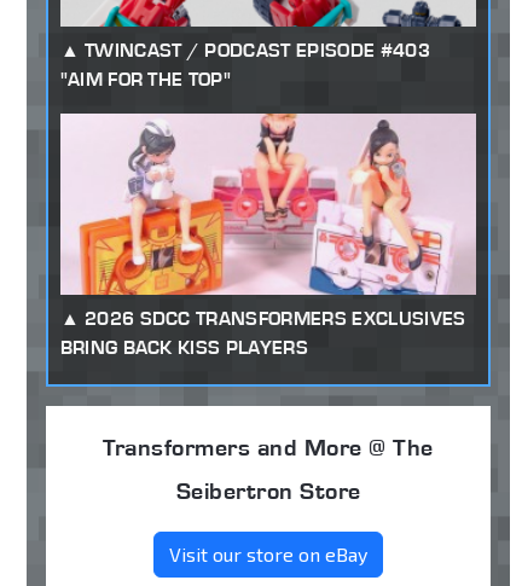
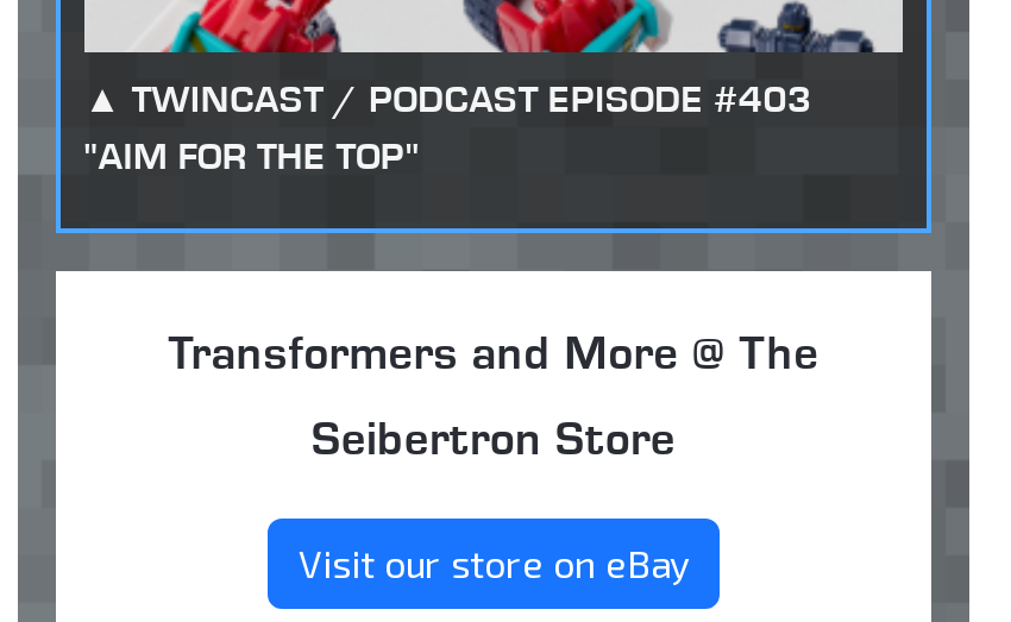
[60,112,476,359] [image] | 2026 SDCC TRANSFORMERS EXCLUSIVES | BRING BACK KISS PLAYERS -> none

